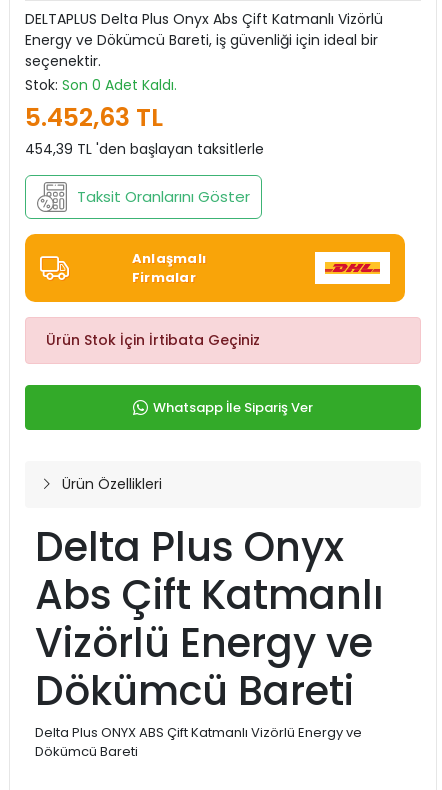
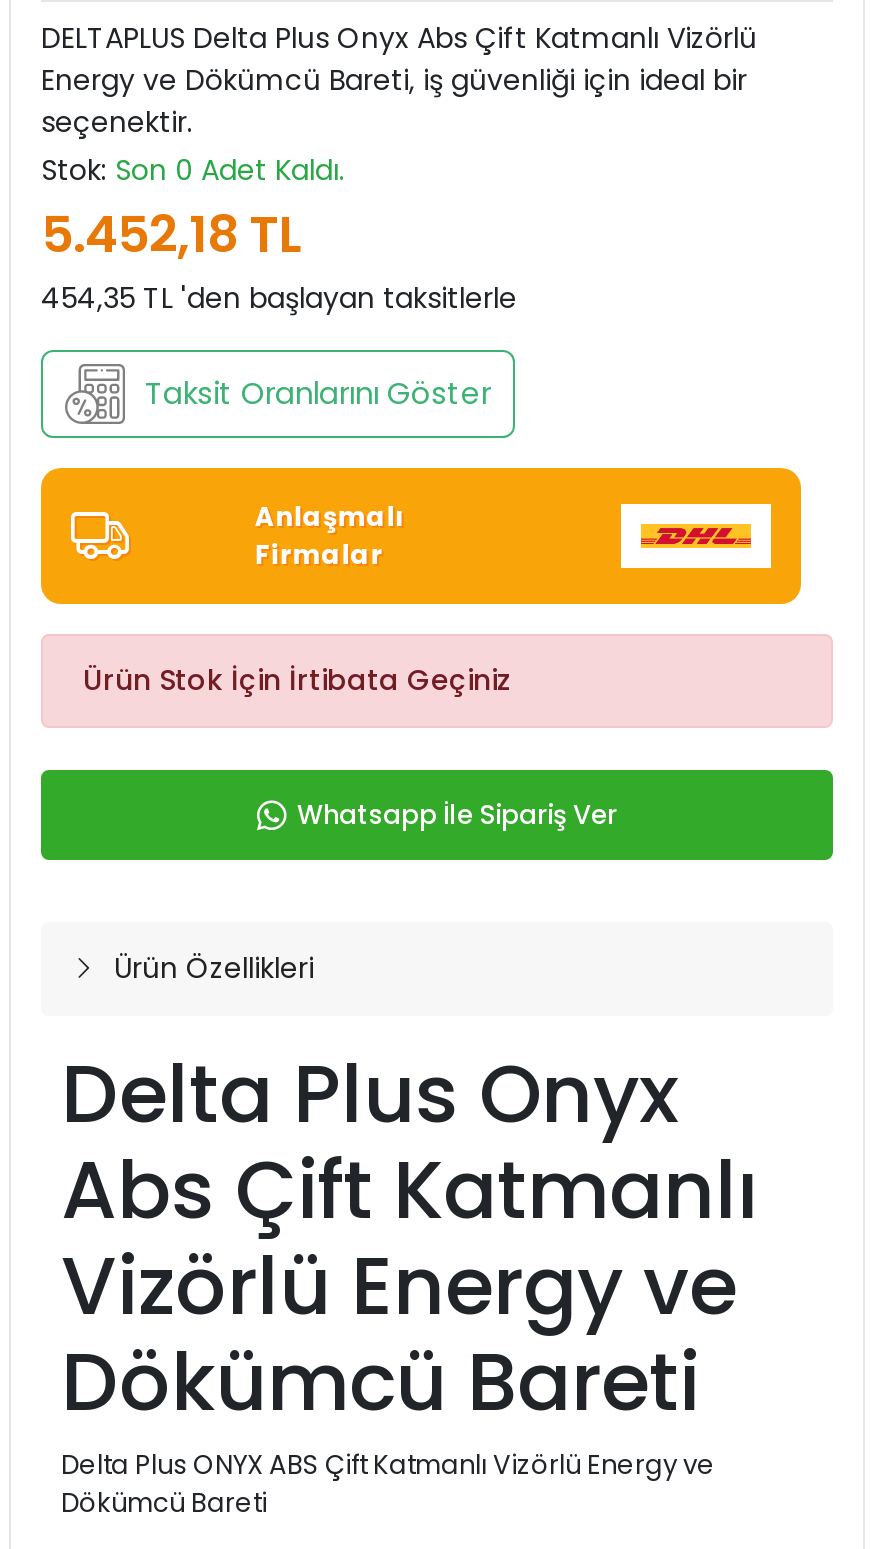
[25,100,163,135] 5.452,63 TL -> [41,200,303,270] 5.452,18 TL
[25,139,264,159] 454,39 TL 'den başlayan taksitlerle -> [41,278,517,318] 454,35 TL 'den başlayan taksitlerle

